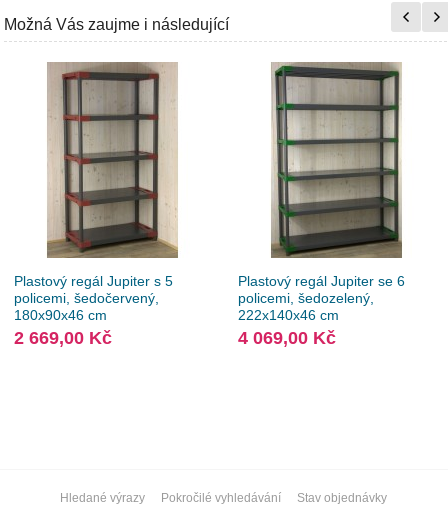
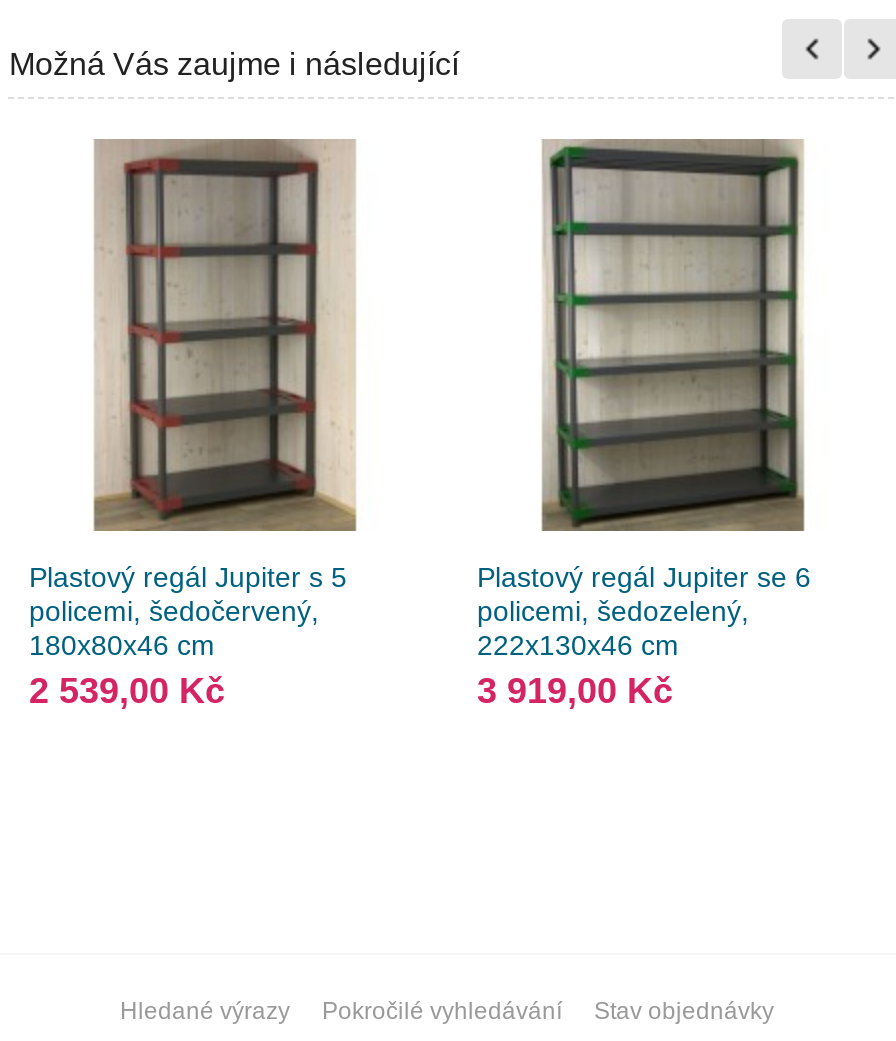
[14,307,107,323] 180x90x46 cm -> [29,630,215,662] 180x80x46 cm
[238,307,339,323] 222x140x46 cm -> [477,630,679,662] 222x130x46 cm
[14,328,112,348] 2 669,00 Kč -> [29,672,225,712] 2 539,00 Kč
[238,328,336,348] 4 069,00 Kč -> [477,672,673,712] 3 919,00 Kč

